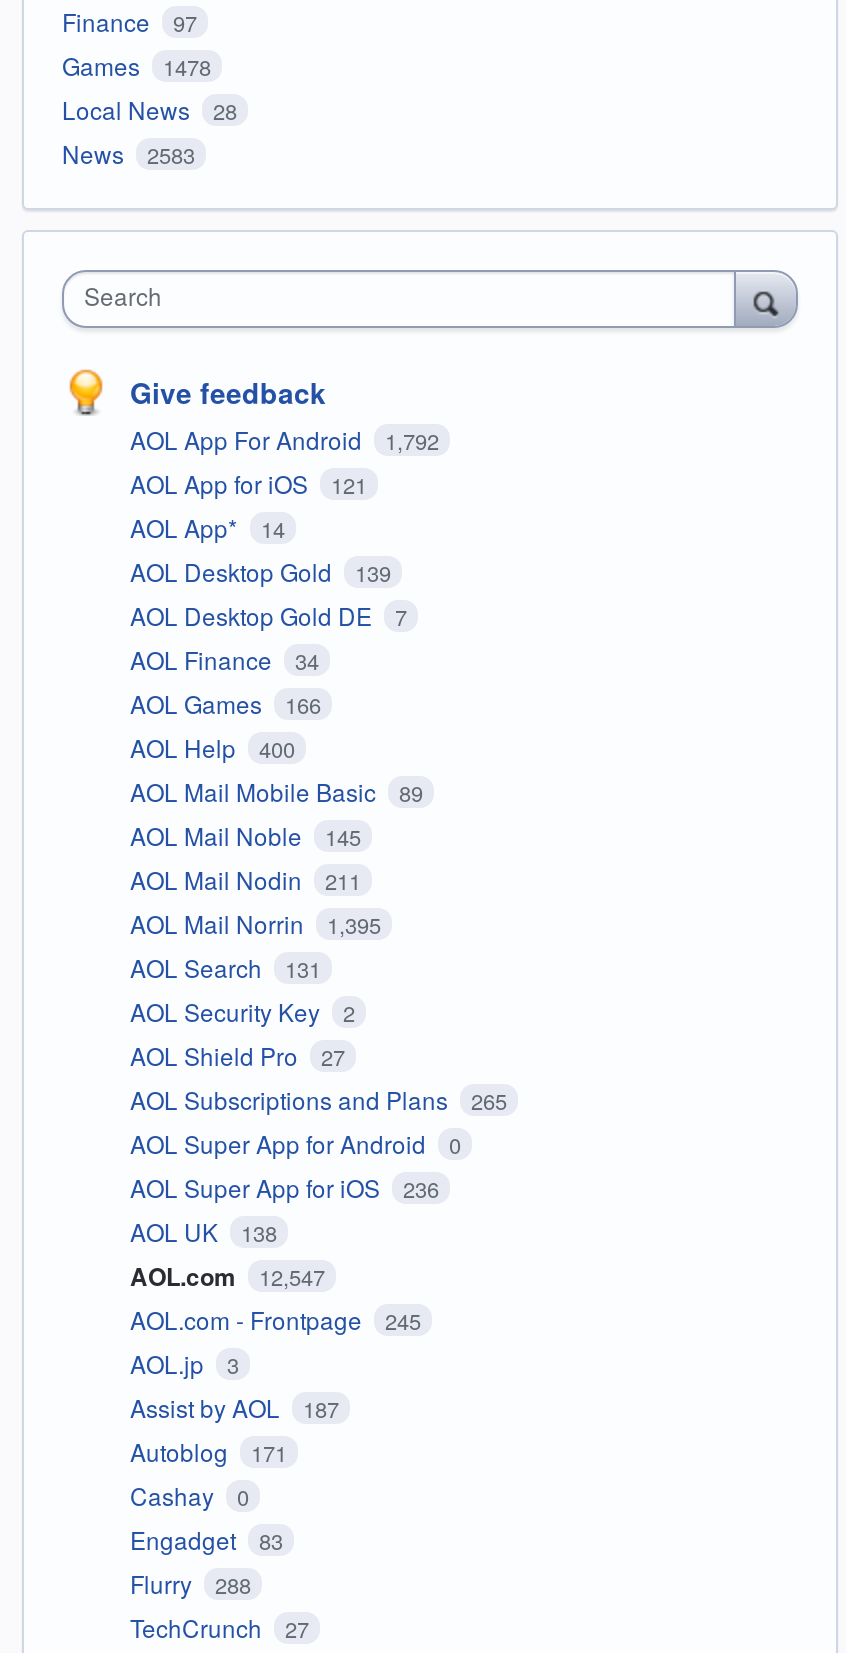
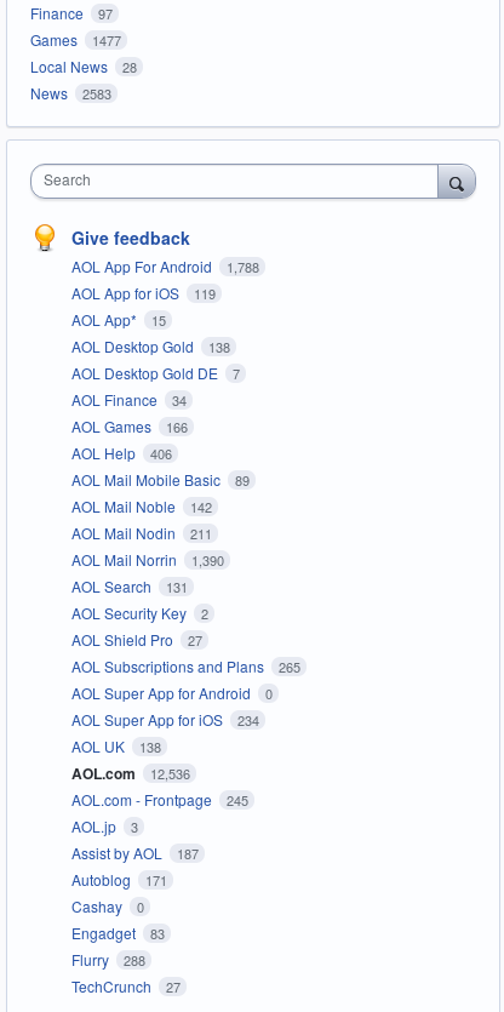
[62,49,211,83] Games 1478 -> [30,29,121,50] Games 1477
[130,423,439,457] AOL App For Android 1,792 -> [71,256,259,277] AOL App For Android 1,788
[130,467,367,501] AOL App for iOS 121 -> [71,283,215,303] AOL App for iOS 119
[130,511,285,545] AOL App* 14 -> [71,309,165,330] AOL App* 15
[130,555,391,589] AOL Desktop Gold 139 -> [71,336,230,357] AOL Desktop Gold 138
[130,731,295,765] AOL Help 400 -> [71,443,171,463] AOL Help 406
[130,819,361,853] AOL Mail Noble 145 -> [71,496,211,517] AOL Mail Noble 142
[130,907,381,941] AOL Mail Norrin 1,395 -> [71,549,224,570] AOL Mail Norrin 1,390
[130,1171,439,1205] AOL Super App for iOS 236 -> [71,709,259,730] AOL Super App for iOS 234
[130,1259,325,1295] AOL.com 12,547 -> [71,763,190,785] AOL.com 12,536

